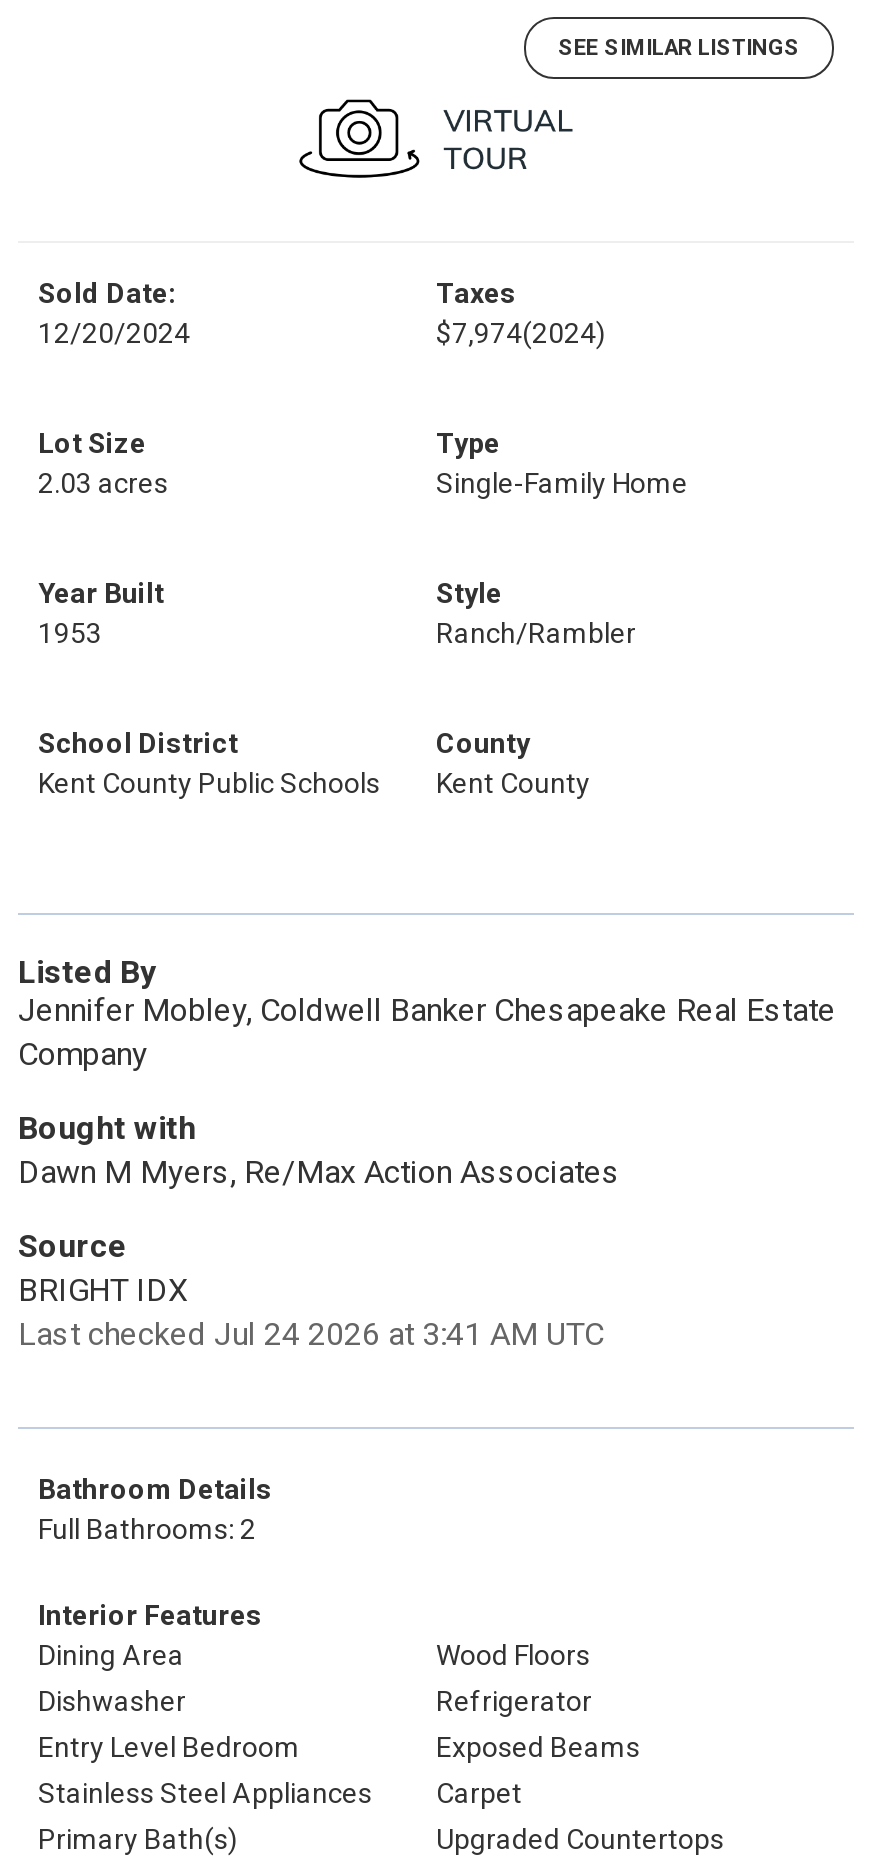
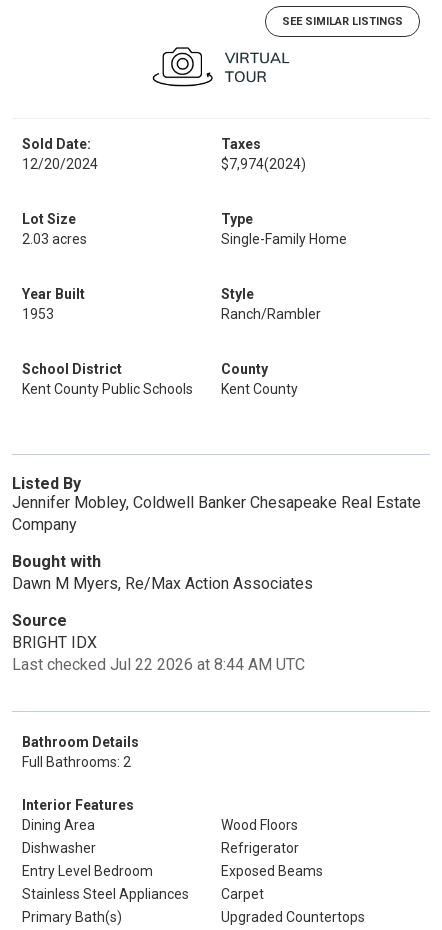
[18,1315,604,1353] Last checked Jul 24 2026 at 3:41 AM UTC -> [12,655,305,674] Last checked Jul 22 2026 at 8:44 AM UTC

